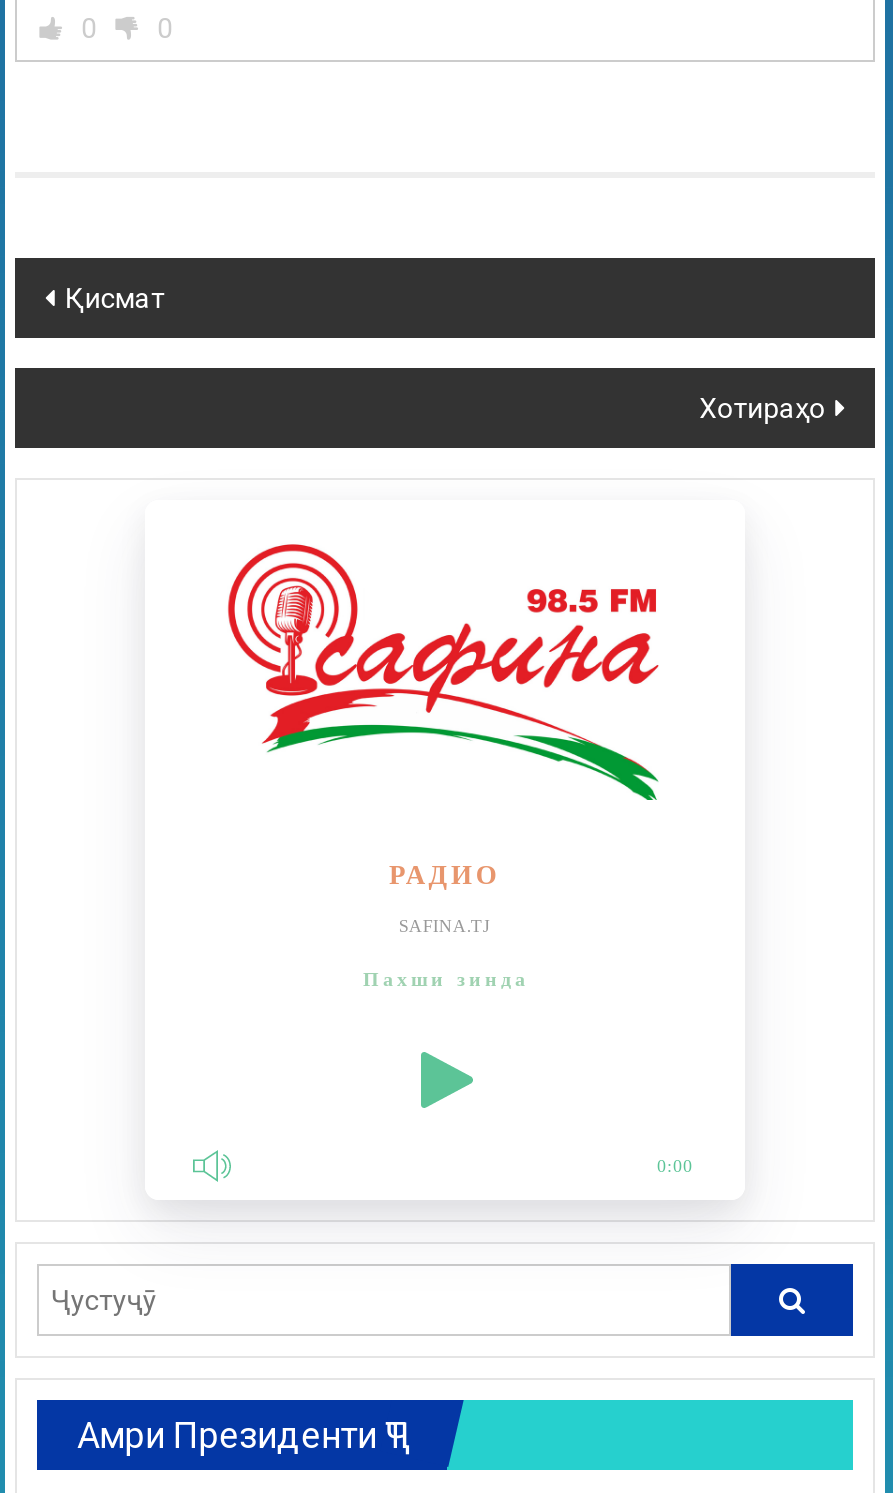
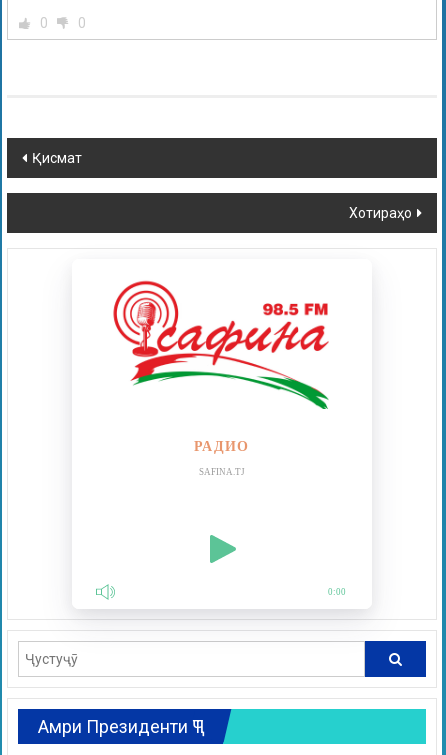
[363,968,529,990] Пахши зинда -> none

